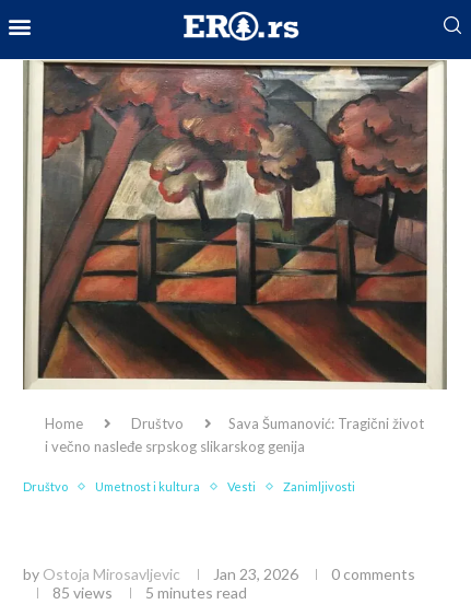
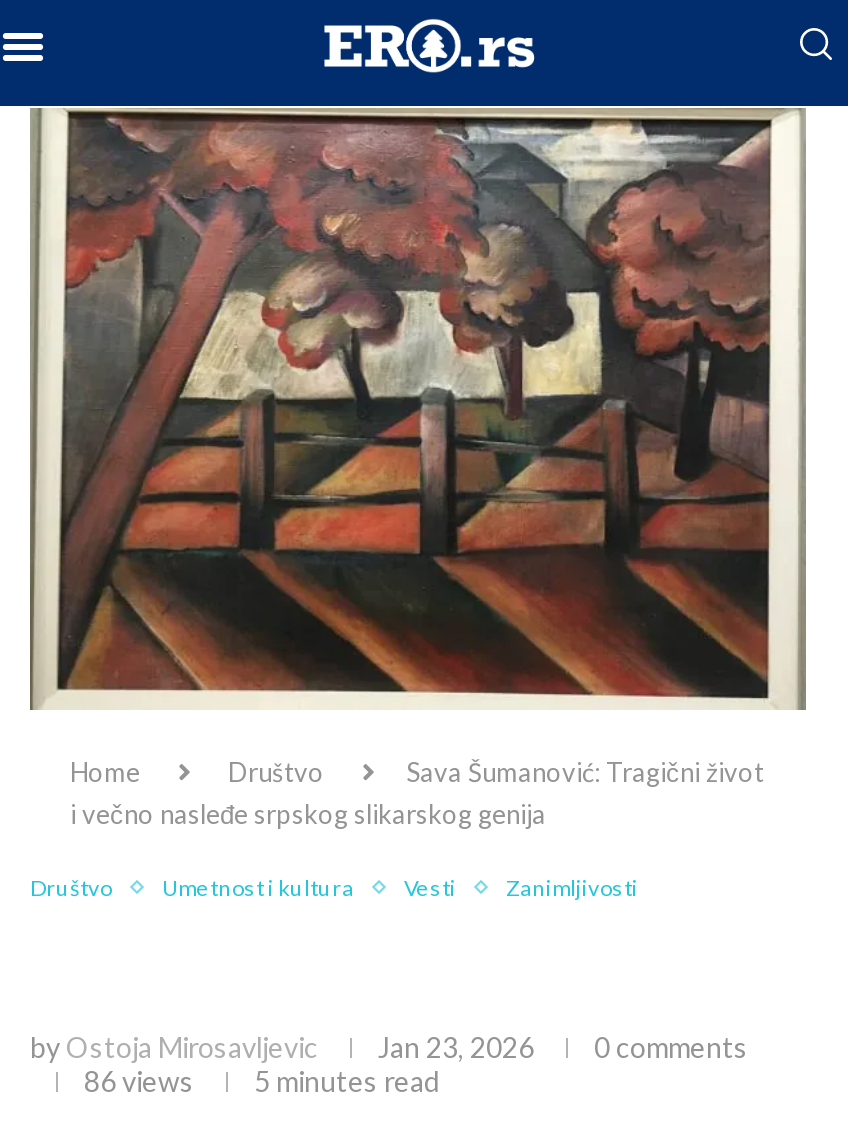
[52,583,247,602] 85 views 5 minutes read -> [84,1064,440,1098] 86 views 5 minutes read

